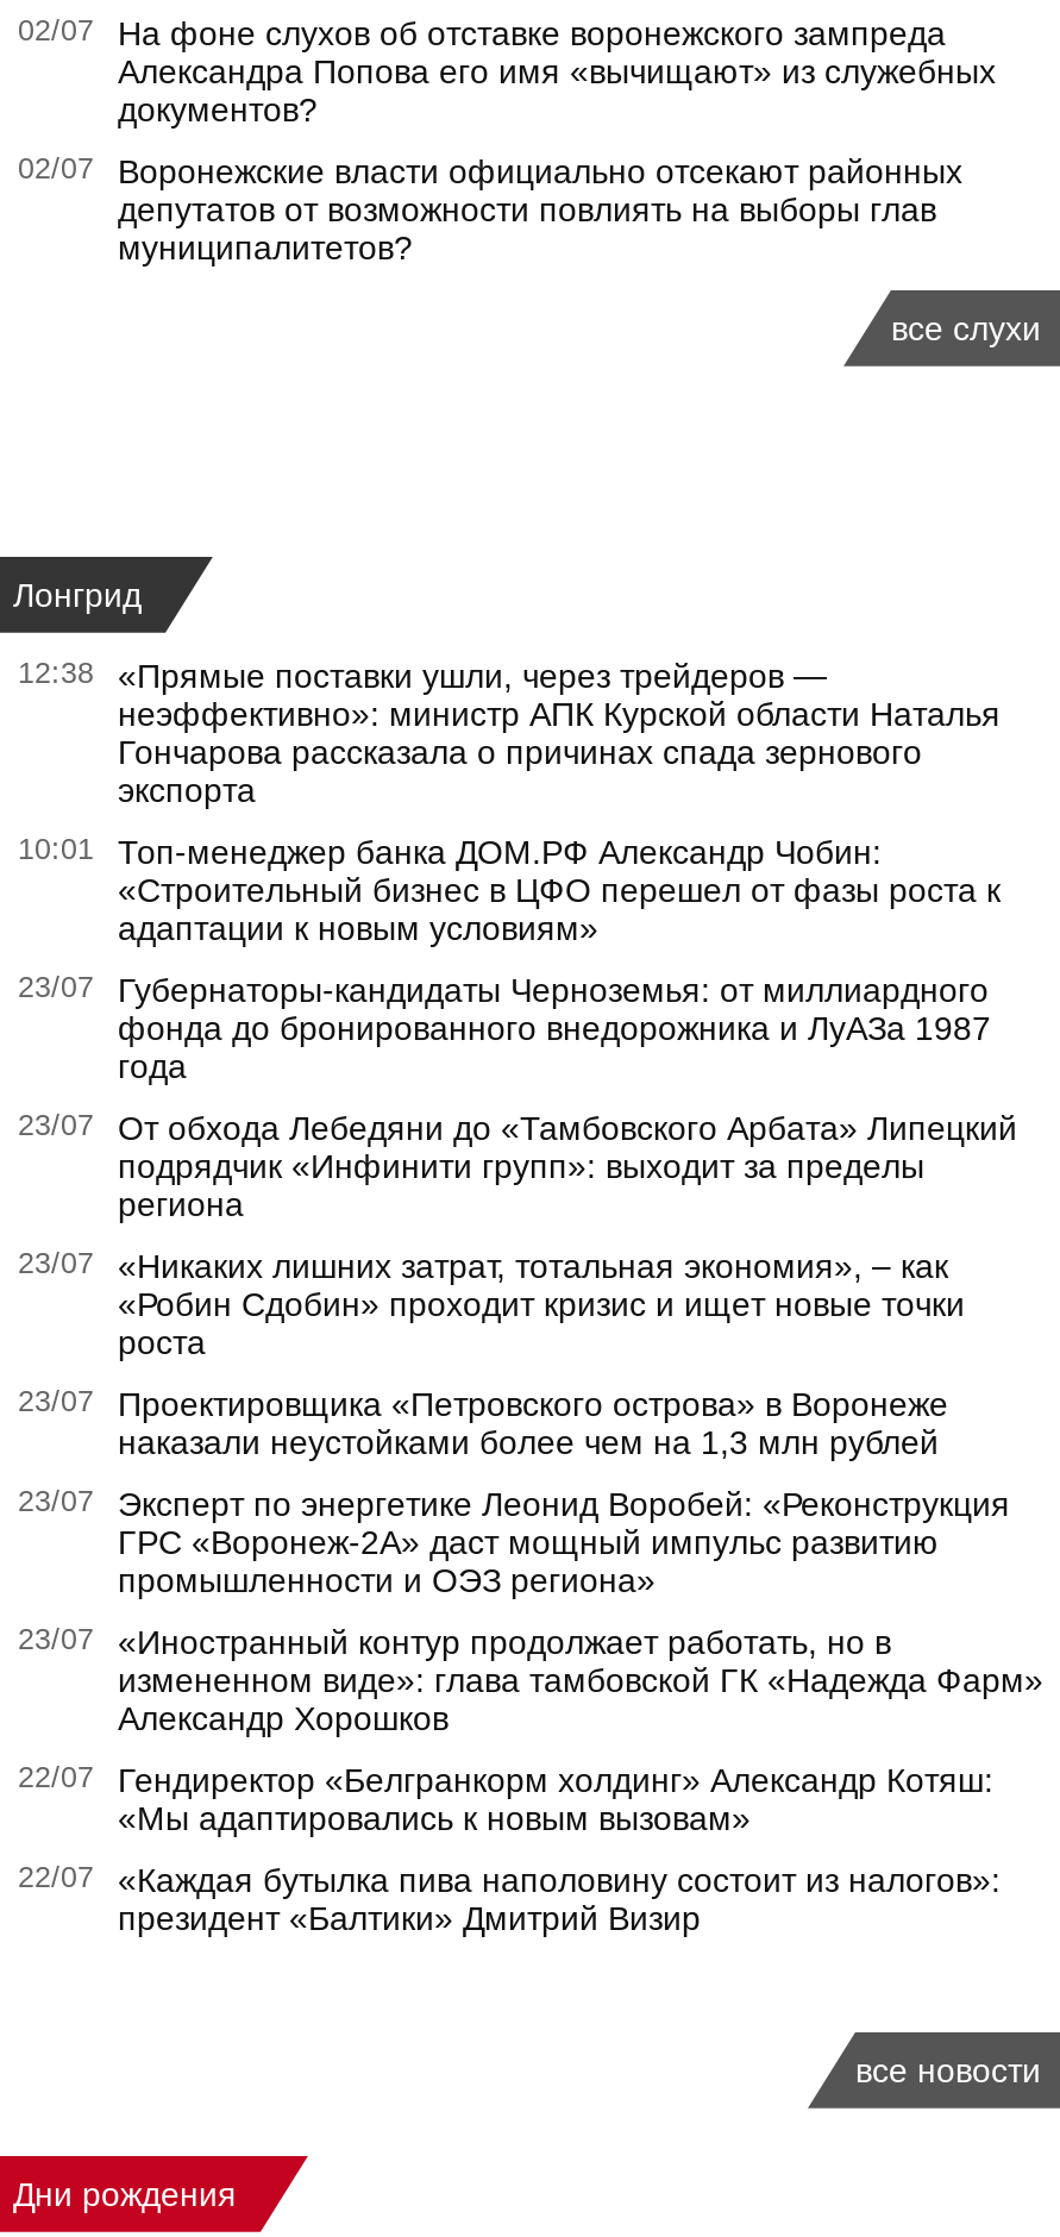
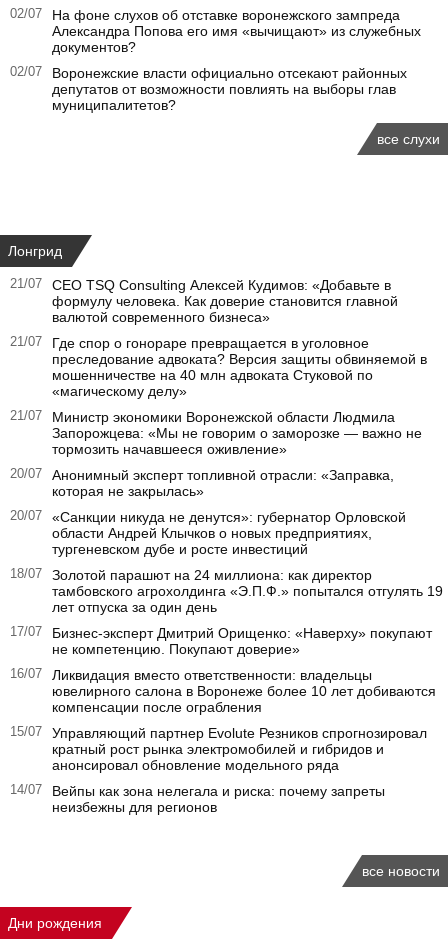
[18,657,1001,809] 12:38 | «Прямые поставки ушли, через трейдеров — | неэффективно»: министр АПК Курской области Наталья | Гончарова рассказала о причинах спада зернового | экспорта -> [10,277,398,325] 21/07 | СЕО TSQ Consulting Алексей Кудимов: «Добавьте в | формулу человека. Как доверие становится главной | валютой современного бизнеса»
[18,833,1001,947] 10:01 | Топ-менеджер банка ДОМ.РФ Александр Чобин: | «Строительный бизнес в ЦФО перешел от фазы роста к | адаптации к новым условиям» -> [10,335,427,399] 21/07 | Где спор о гонораре превращается в уголовное | преследование адвоката? Версия защиты обвиняемой в | мошенничестве на 40 млн адвоката Стуковой по | «магическому делу»
[18,971,991,1085] 23/07 | Губернаторы‑кандидаты Черноземья: от миллиардного | фонда до бронированного внедорожника и ЛуАЗа 1987 | года -> [10,409,422,457] 21/07 | Министр экономики Воронежской области Людмила | Запорожцева: «Мы не говорим о заморозке — важно не | тормозить начавшееся оживление»
[18,1109,1017,1223] 23/07 | От обхода Лебедяни до «Тамбовского Арбата» Липецкий | подрядчик «Инфинити групп»: выходит за пределы | региона -> [10,467,394,499] 20/07 | Анонимный эксперт топливной отрасли: «Заправка, | которая не закрылась»
[18,1247,965,1361] 23/07 | «Никаких лишних затрат, тотальная экономия», – как | «Робин Сдобин» проходит кризис и ищет новые точки | роста -> [10,509,406,557] 20/07 | «Санкции никуда не денутся»: губернатор Орловской | области Андрей Клычков о новых предприятиях, | тургеневском дубе и росте инвестиций
[18,1385,948,1461] 23/07 | Проектировщика «Петровского острова» в Воронеже | наказали неустойками более чем на 1,3 млн рублей -> [10,567,443,615] 18/07 | Золотой парашют на 24 миллиона: как директор | тамбовского агрохолдинга «Э.П.Ф.» попытался отгулять 19 | лет отпуска за один день
[18,1485,1010,1599] 23/07 | Эксперт по энергетике Леонид Воробей: «Реконструкция | ГРС «Воронеж‑2А» даст мощный импульс развитию | промышленности и ОЭЗ региона» -> [10,625,432,657] 17/07 | Бизнес-эксперт Дмитрий Орищенко: «Наверху» покупают | не компетенцию. Покупают доверие»
[18,1623,1043,1737] 23/07 | «Иностранный контур продолжает работать, но в | измененном виде»: глава тамбовской ГК «Надежда Фарм» | Александр Хорошков -> [10,667,436,715] 16/07 | Ликвидация вместо ответственности: владельцы | ювелирного салона в Воронеже более 10 лет добиваются | компенсации после ограбления
[18,1761,993,1837] 22/07 | Гендиректор «Белгранкорм холдинг» Александр Котяш: | «Мы адаптировались к новым вызовам» -> [10,725,427,773] 15/07 | Управляющий партнер Evolute Резников спрогнозировал | кратный рост рынка электромобилей и гибридов и | анонсировал обновление модельного ряда
[18,1861,1001,1937] 22/07 | «Каждая бутылка пива наполовину состоит из налогов»: | президент «Балтики» Дмитрий Визир -> [10,783,385,815] 14/07 | Вейпы как зона нелегала и риска: почему запреты | неизбежны для регионов

